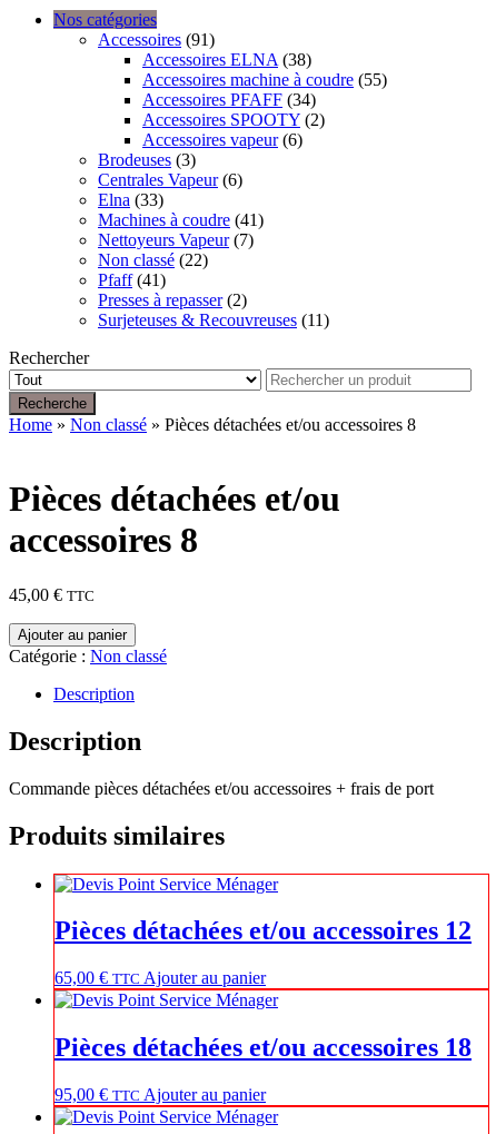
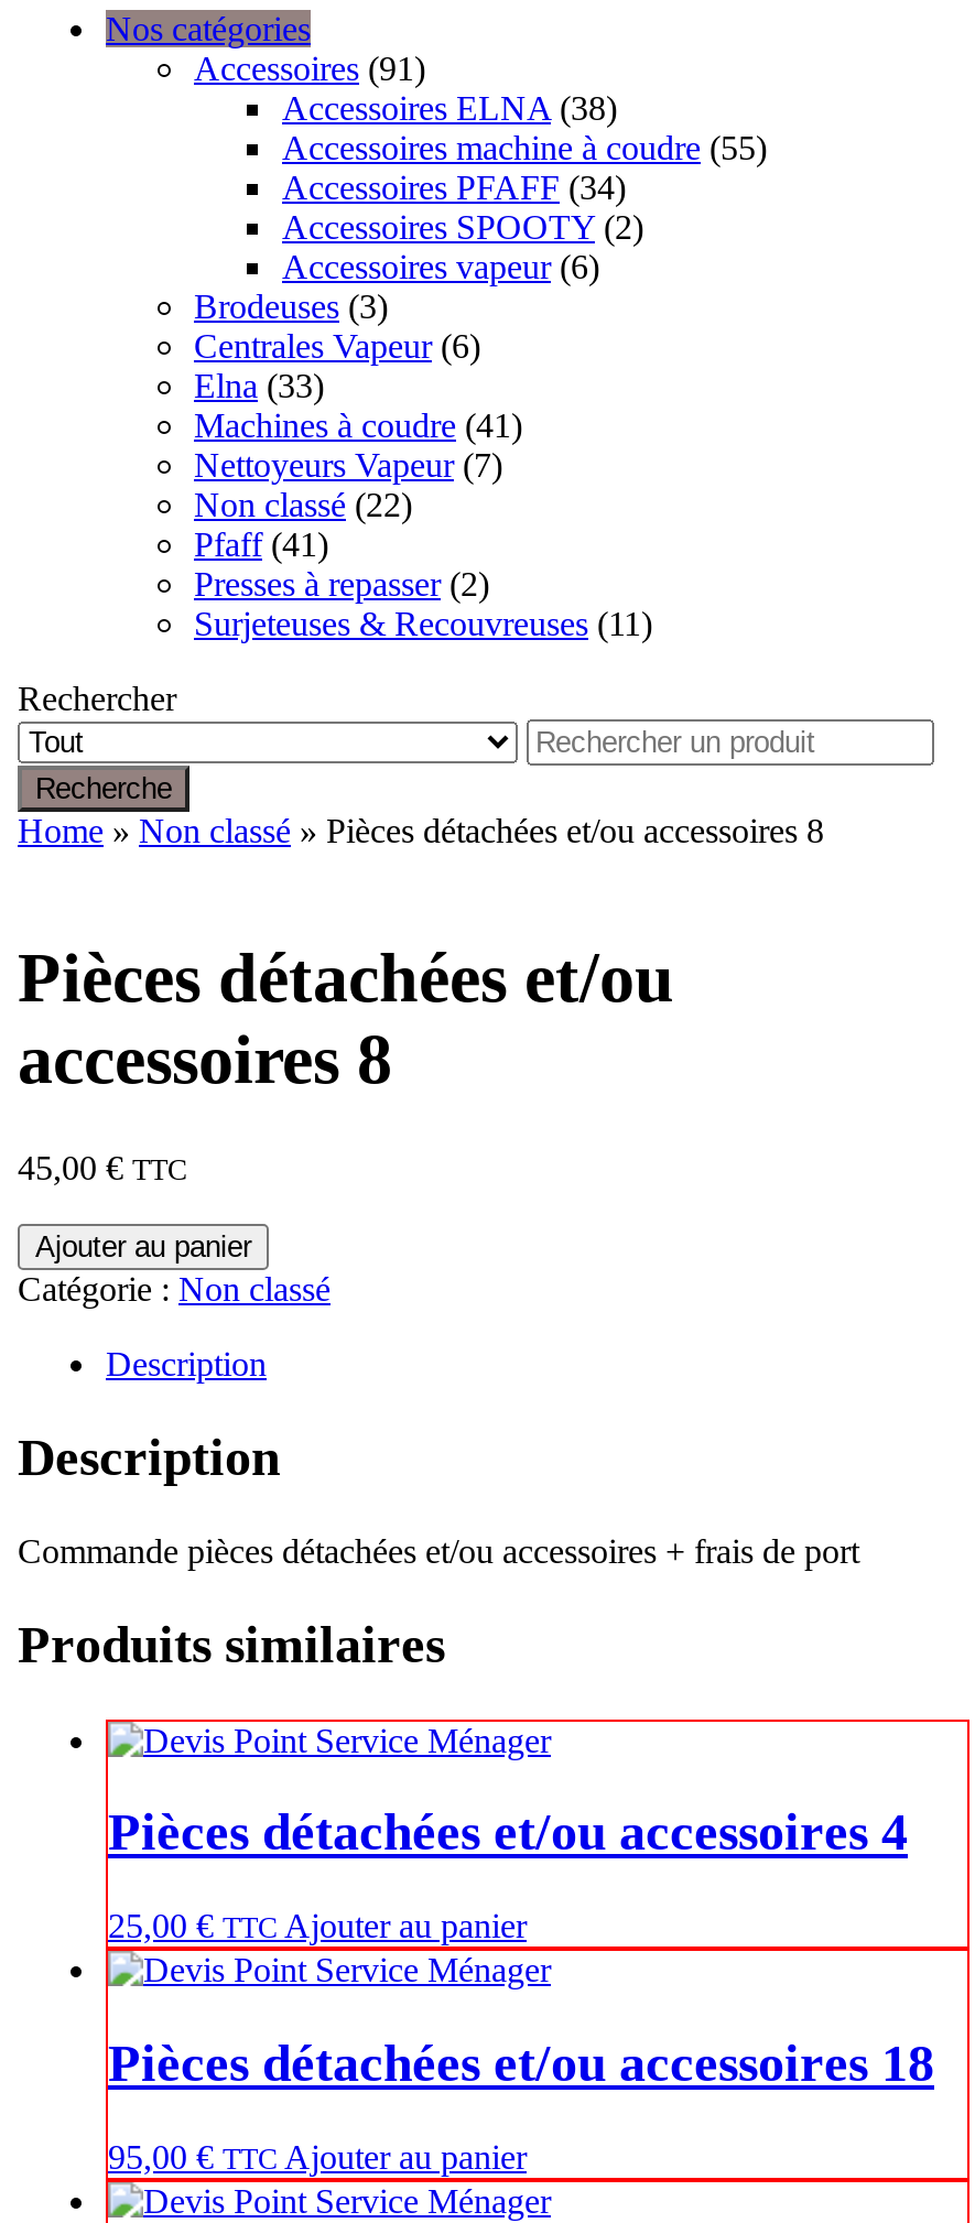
[54,916,472,945] Pièces détachées et/ou accessoires 12 -> [108,1804,908,1861] Pièces détachées et/ou accessoires 4
[54,969,266,987] 65,00 € TTC Ajouter au panier -> [108,1908,527,1945] 25,00 € TTC Ajouter au panier

